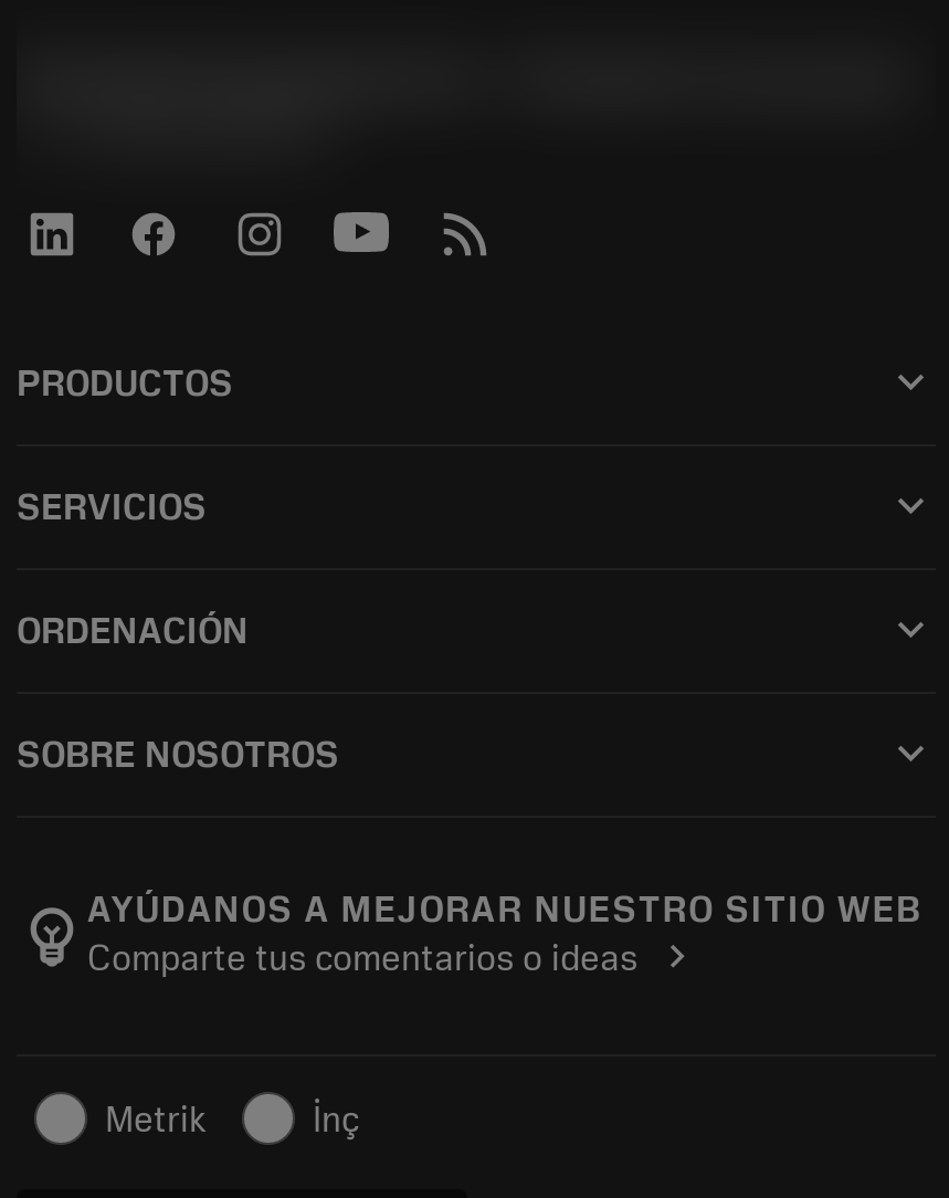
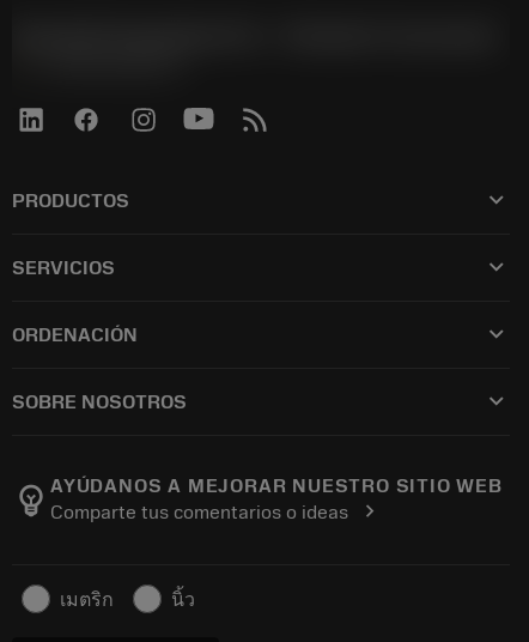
[105,1099,359,1143] Metrik | İnç -> [60,588,195,612] เมตริก | นิ้ว

